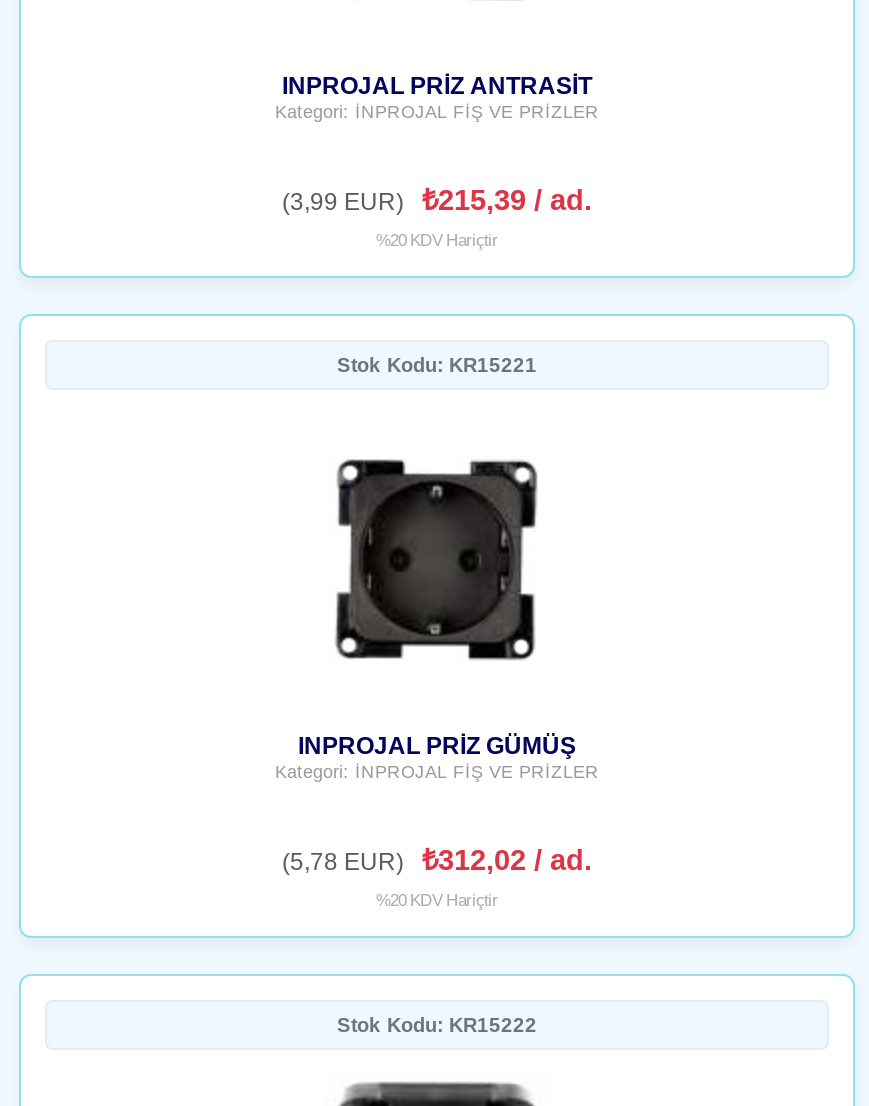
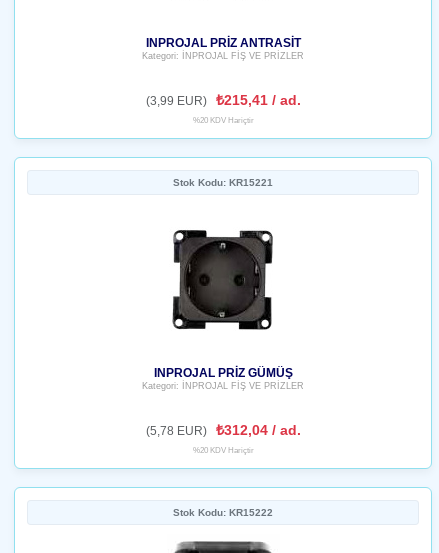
[282,184,592,216] (3,99 EUR) ₺215,39 / ad. -> [145,92,300,108] (3,99 EUR) ₺215,41 / ad.
[282,844,592,876] (5,78 EUR) ₺312,02 / ad. -> [145,422,300,438] (5,78 EUR) ₺312,04 / ad.

